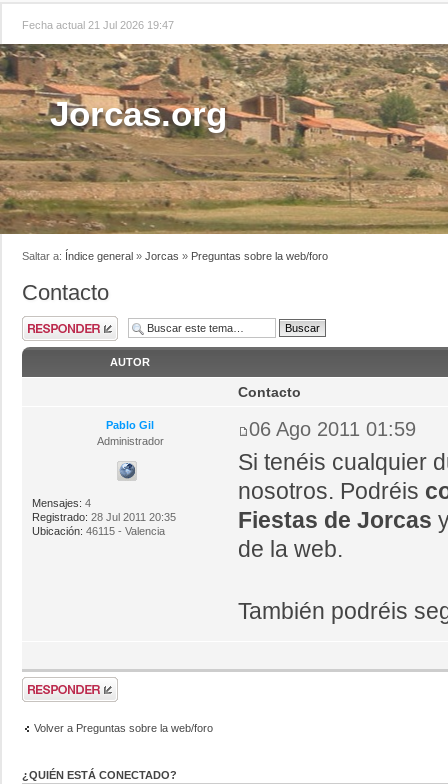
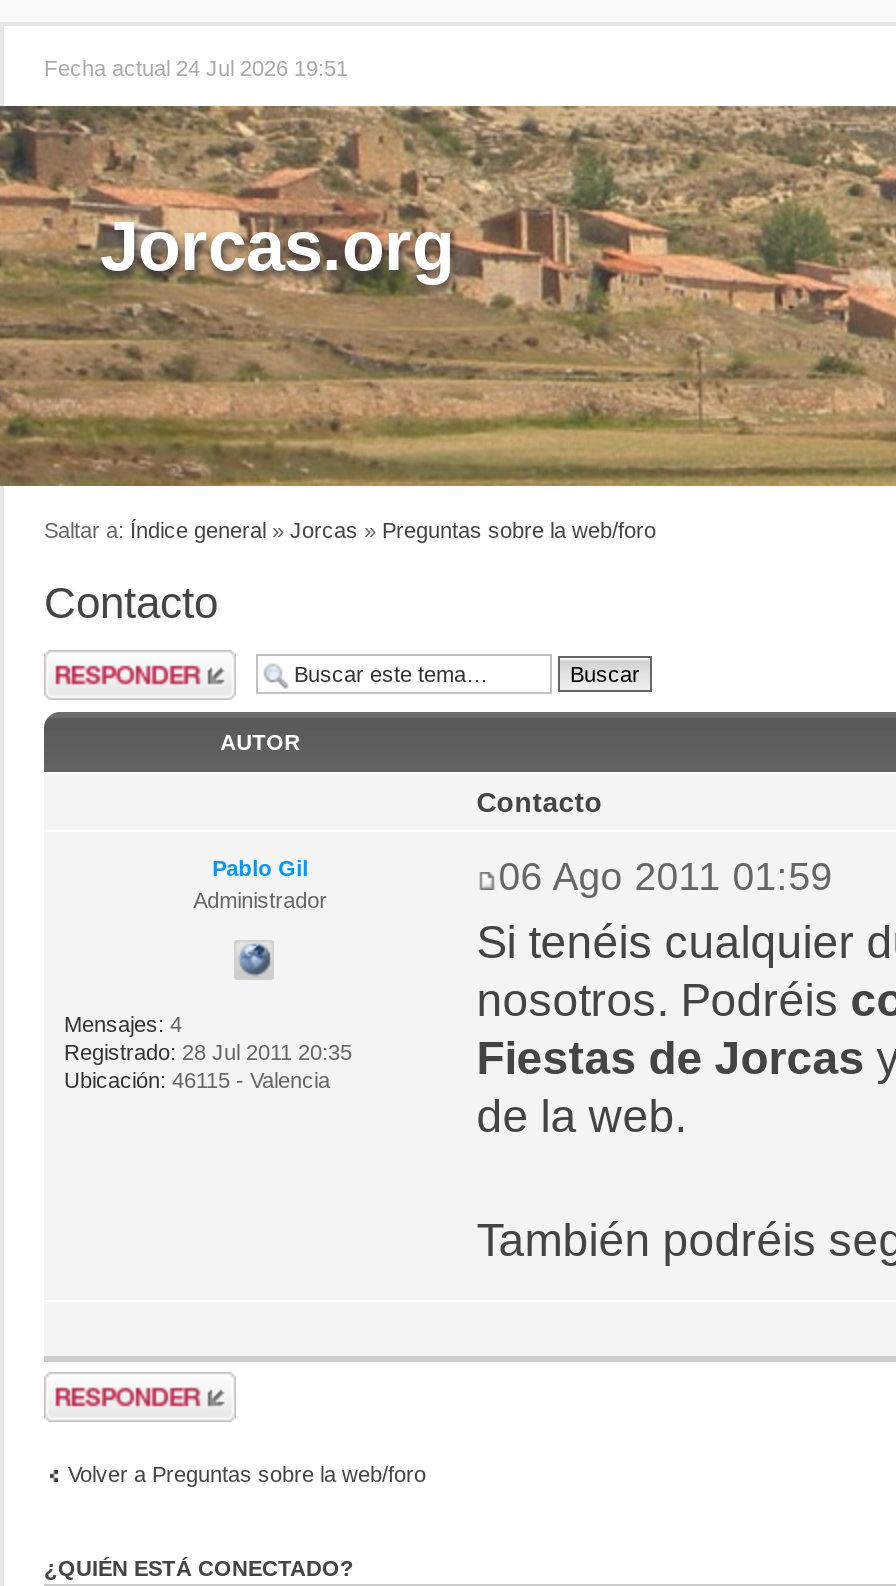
[22,19,174,31] Fecha actual 21 Jul 2026 19:47 -> [44,56,348,80] Fecha actual 24 Jul 2026 19:51

